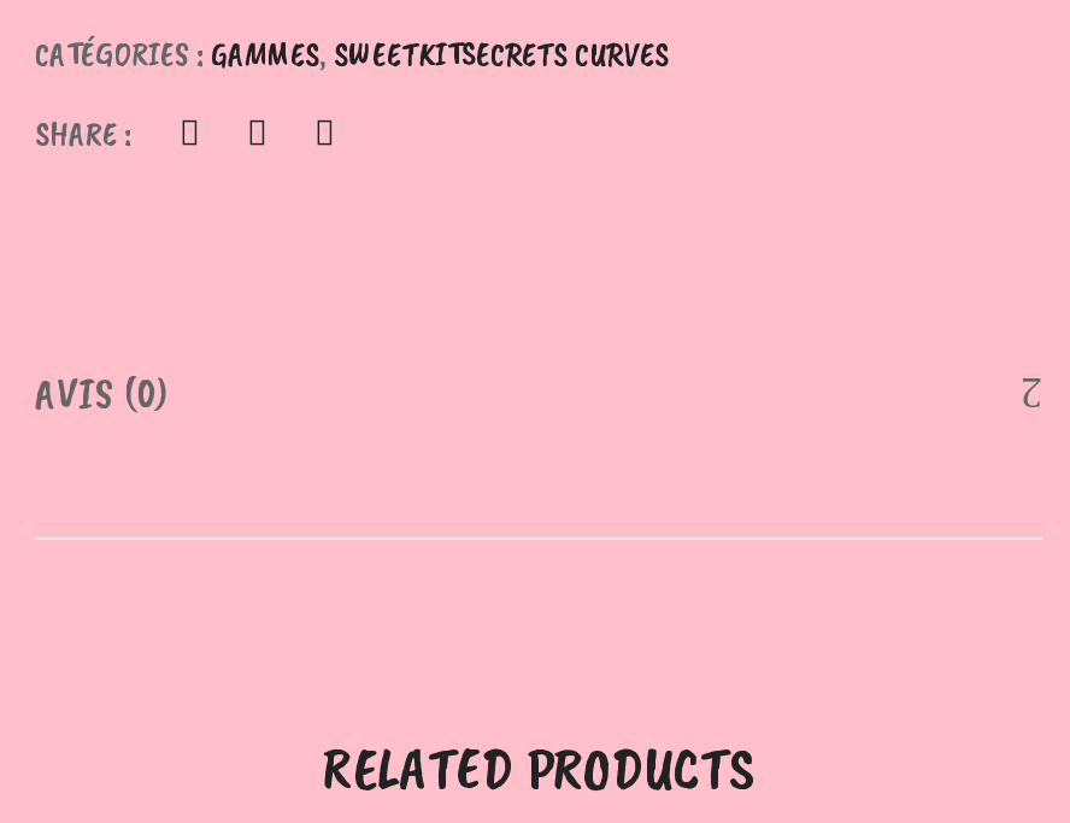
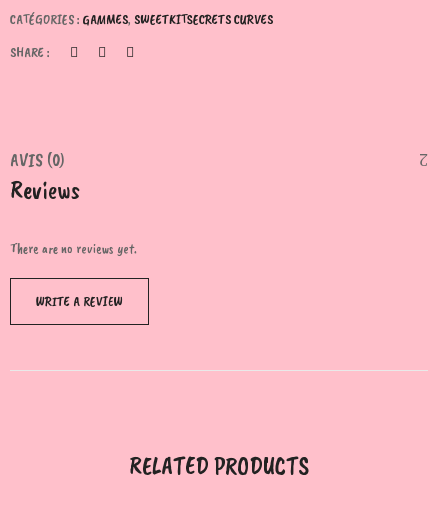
none -> [10,174,137,310] Reviews | There are no reviews yet. | WRITE A REVIEW

